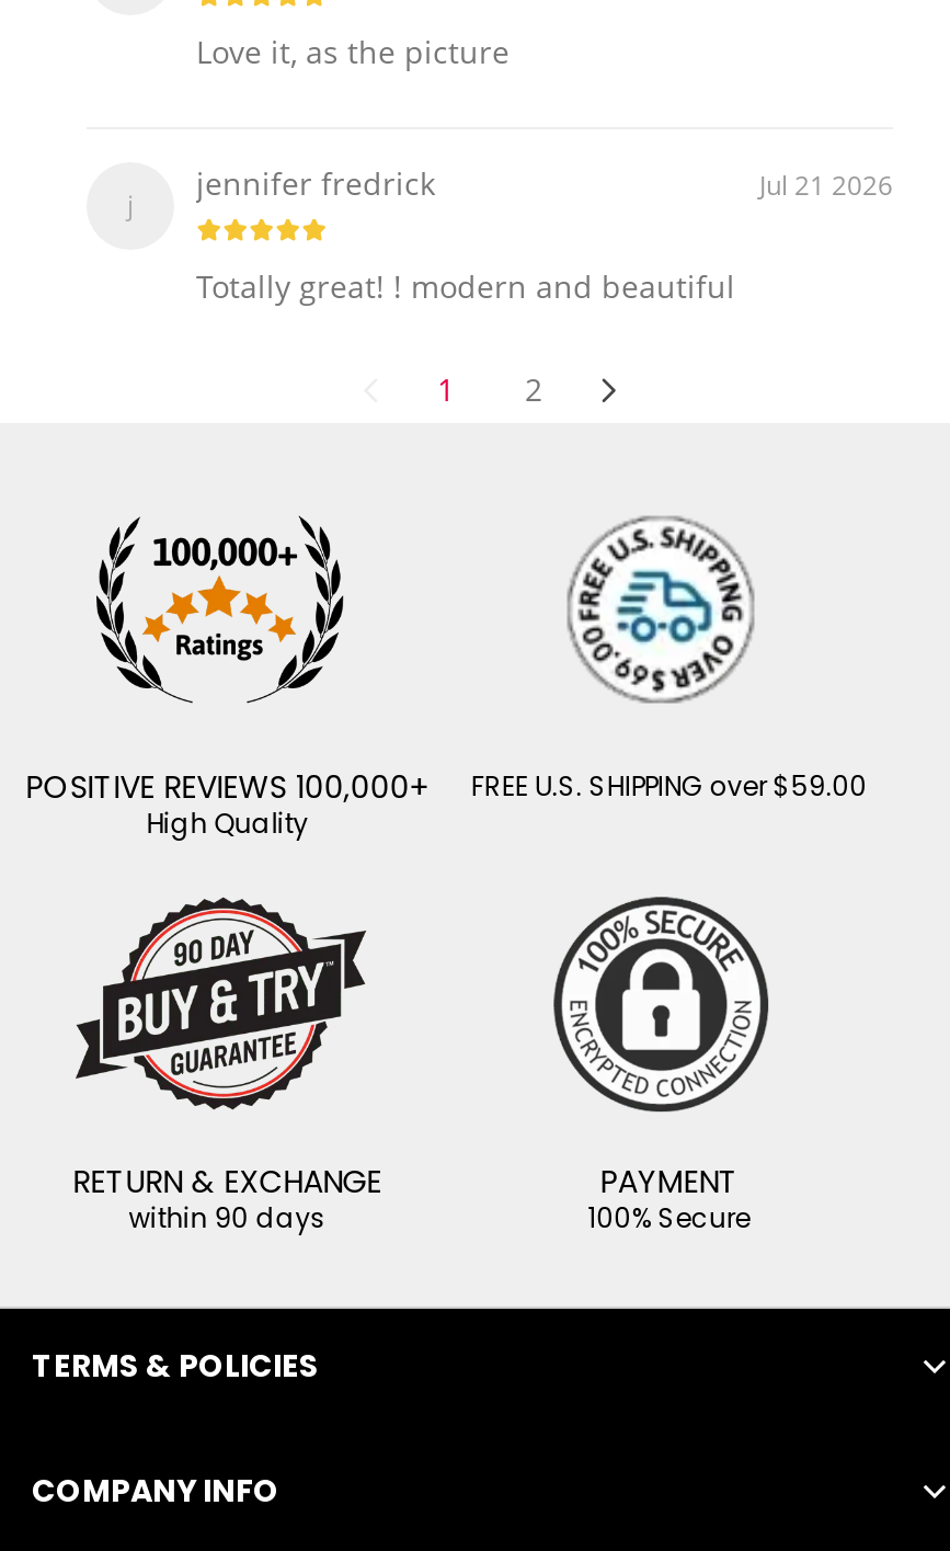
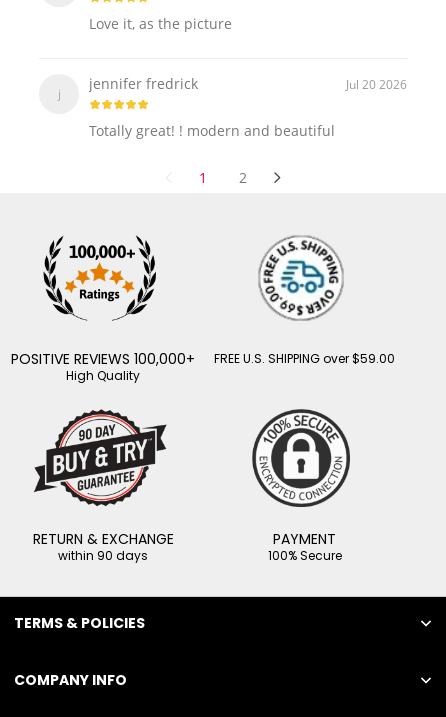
[759,167,893,205] Jul 21 2026 -> [346,76,407,93] Jul 20 2026

